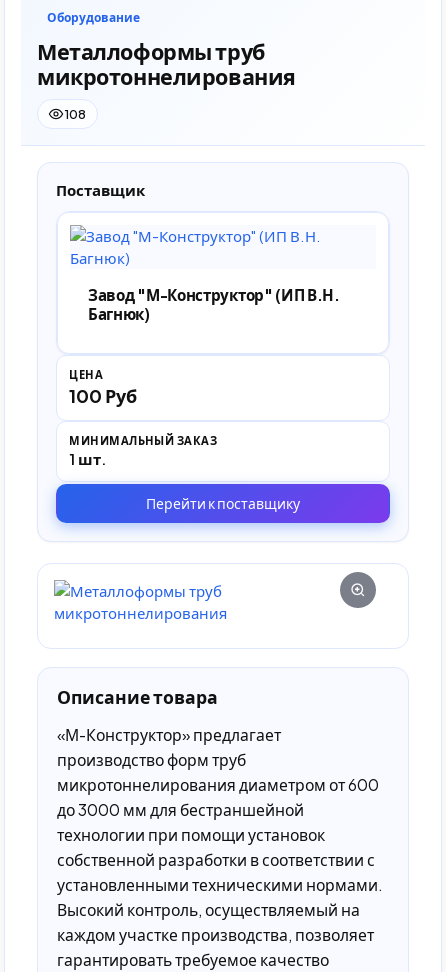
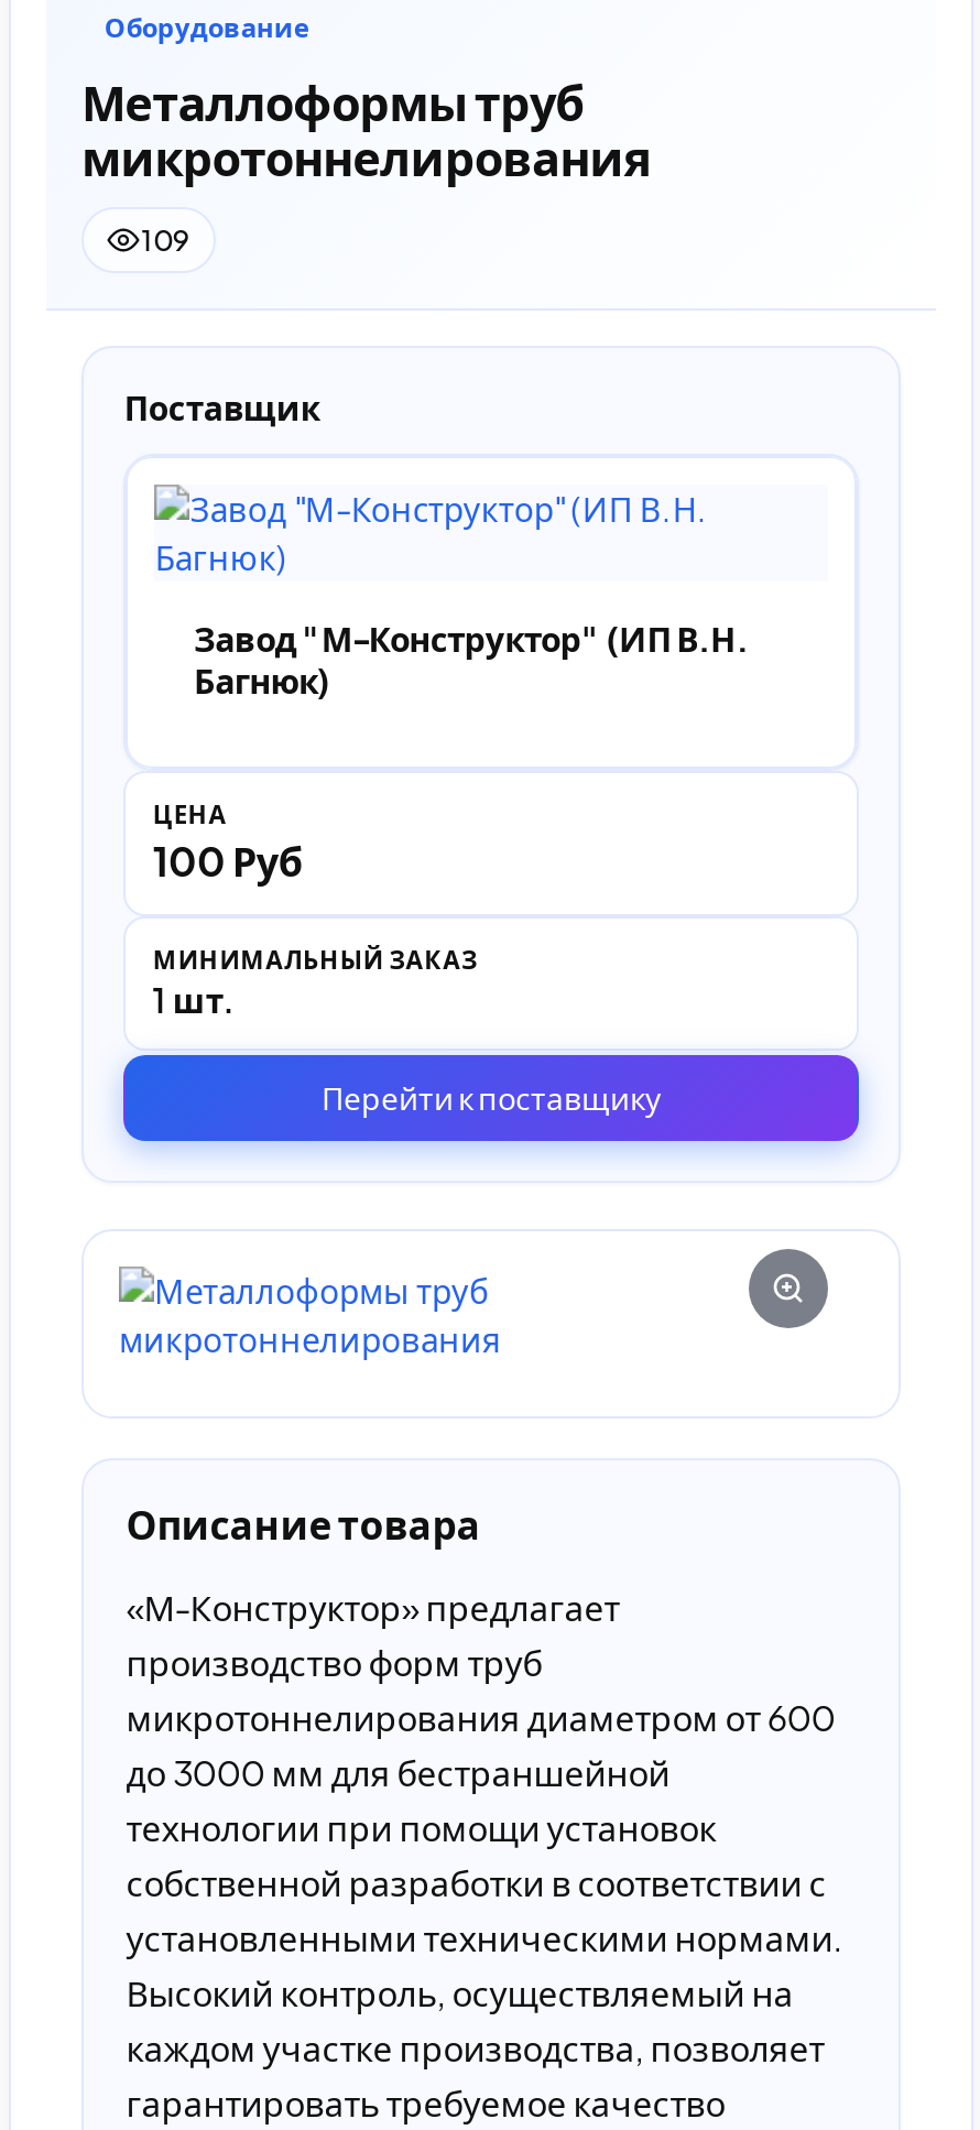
[64,105,86,121] 108 -> [142,221,190,257] 109

